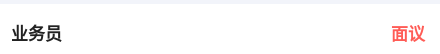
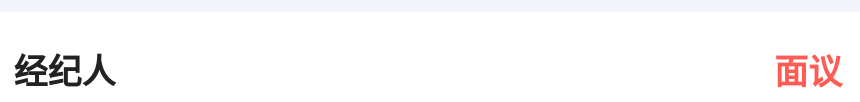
[11,25,62,44] 业务员 -> [14,55,116,93] 经纪人

